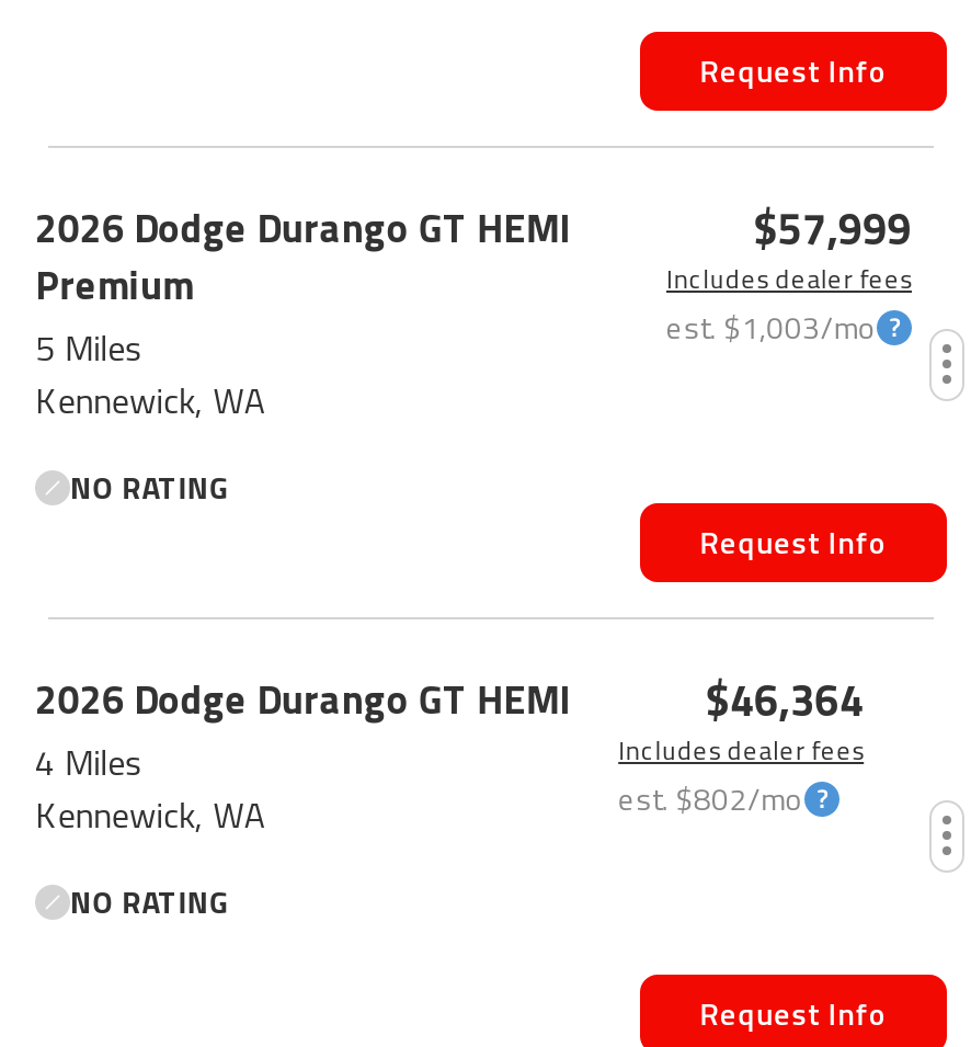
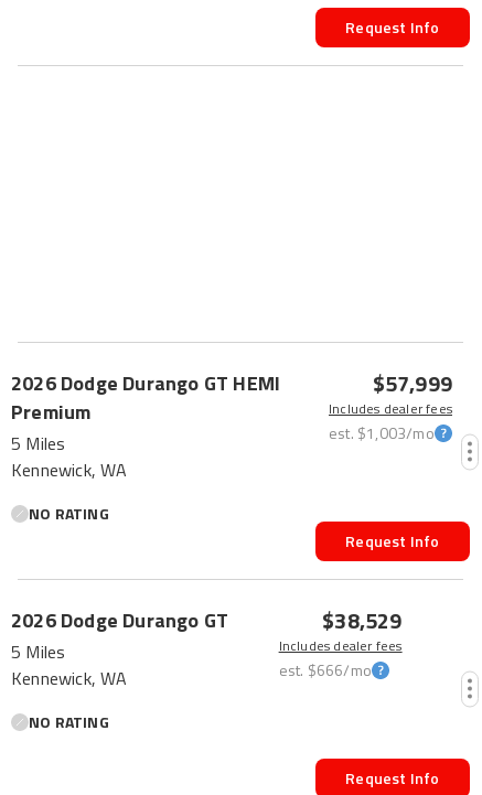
[35,670,570,788] 2026 Dodge Durango GT HEMI | 4 Miles -> [11,605,228,665] 2026 Dodge Durango GT | 5 Miles
[705,665,864,733] $46,364 -> [322,603,402,637] $38,529
[618,774,803,820] est. $802/mo -> [279,658,372,681] est. $666/mo

